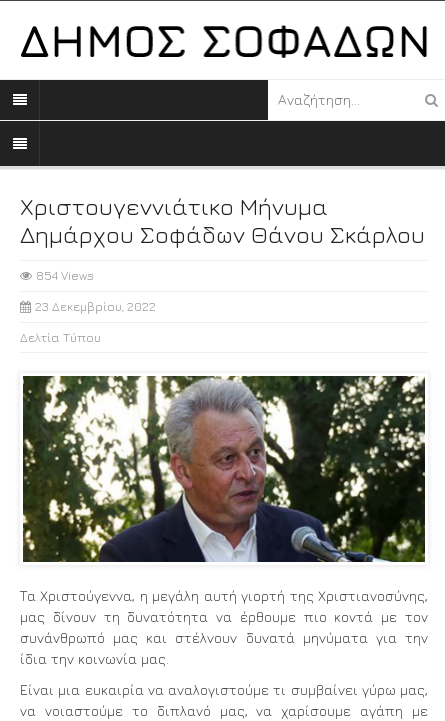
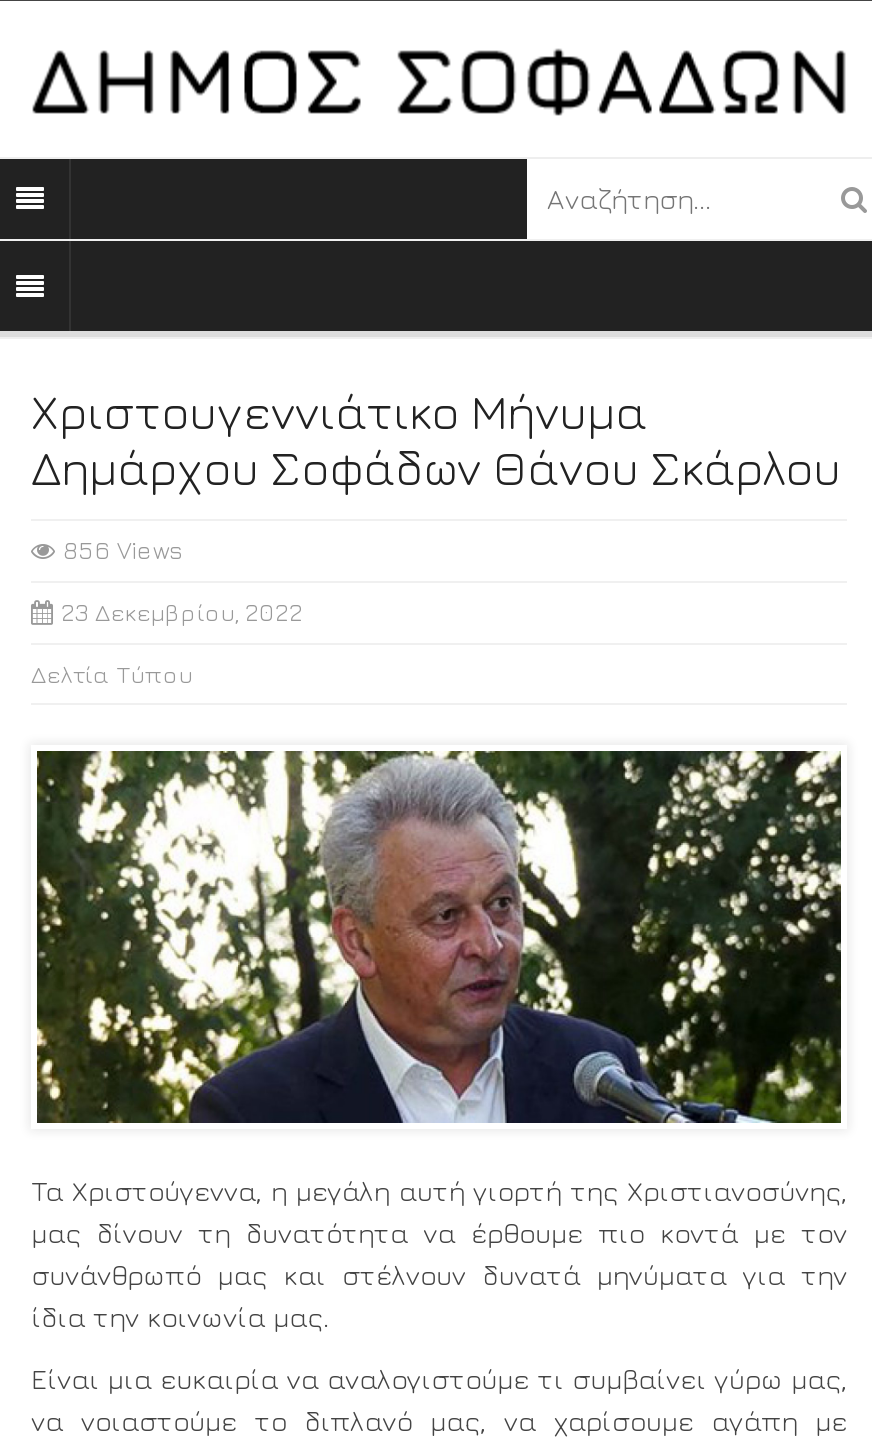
[36,268,94,283] 854 Views -> [63,535,183,565] 856 Views

